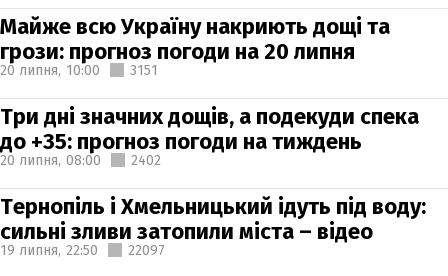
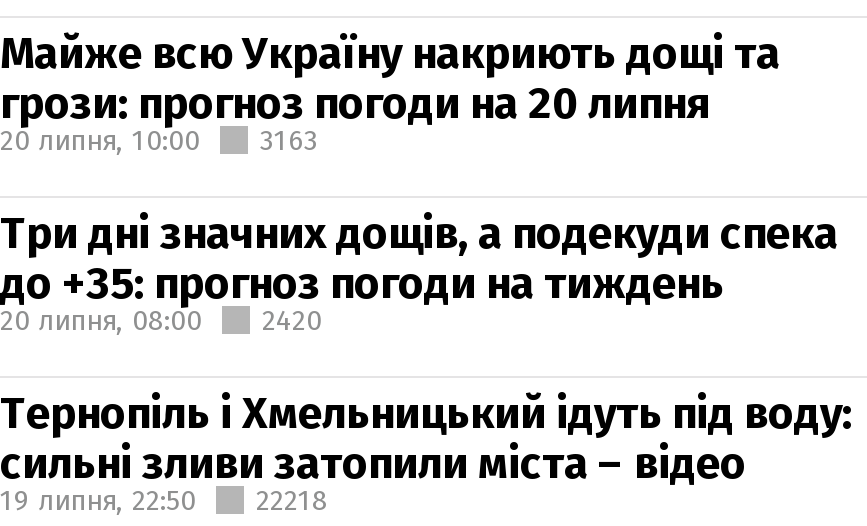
[0,61,158,78] 20 липня, 10:00 3151 -> [0,123,318,157] 20 липня, 10:00 3163
[0,151,161,168] 20 липня, 08:00 2402 -> [0,303,322,337] 20 липня, 08:00 2420
[0,241,165,258] 19 липня, 22:50 22097 -> [0,483,328,517] 19 липня, 22:50 22218

